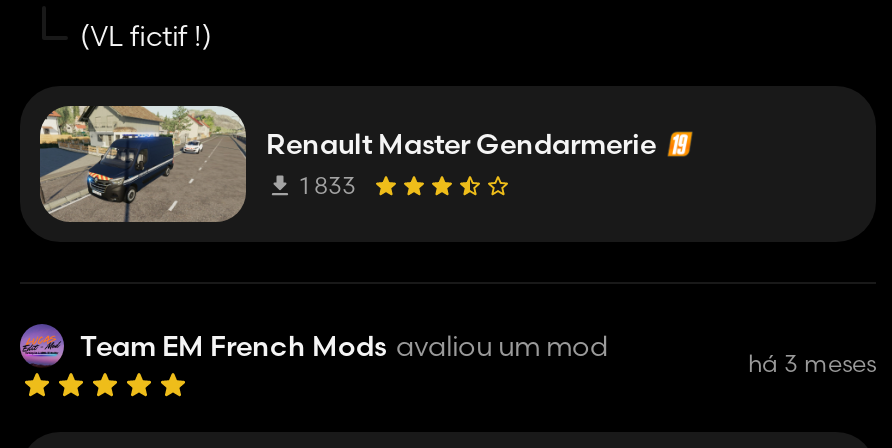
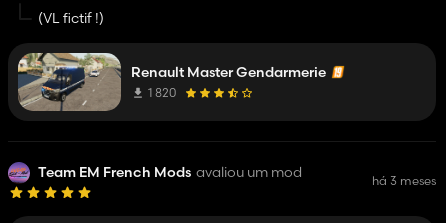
[300,171,356,201] 1 833 -> [148,84,176,99] 1 820

